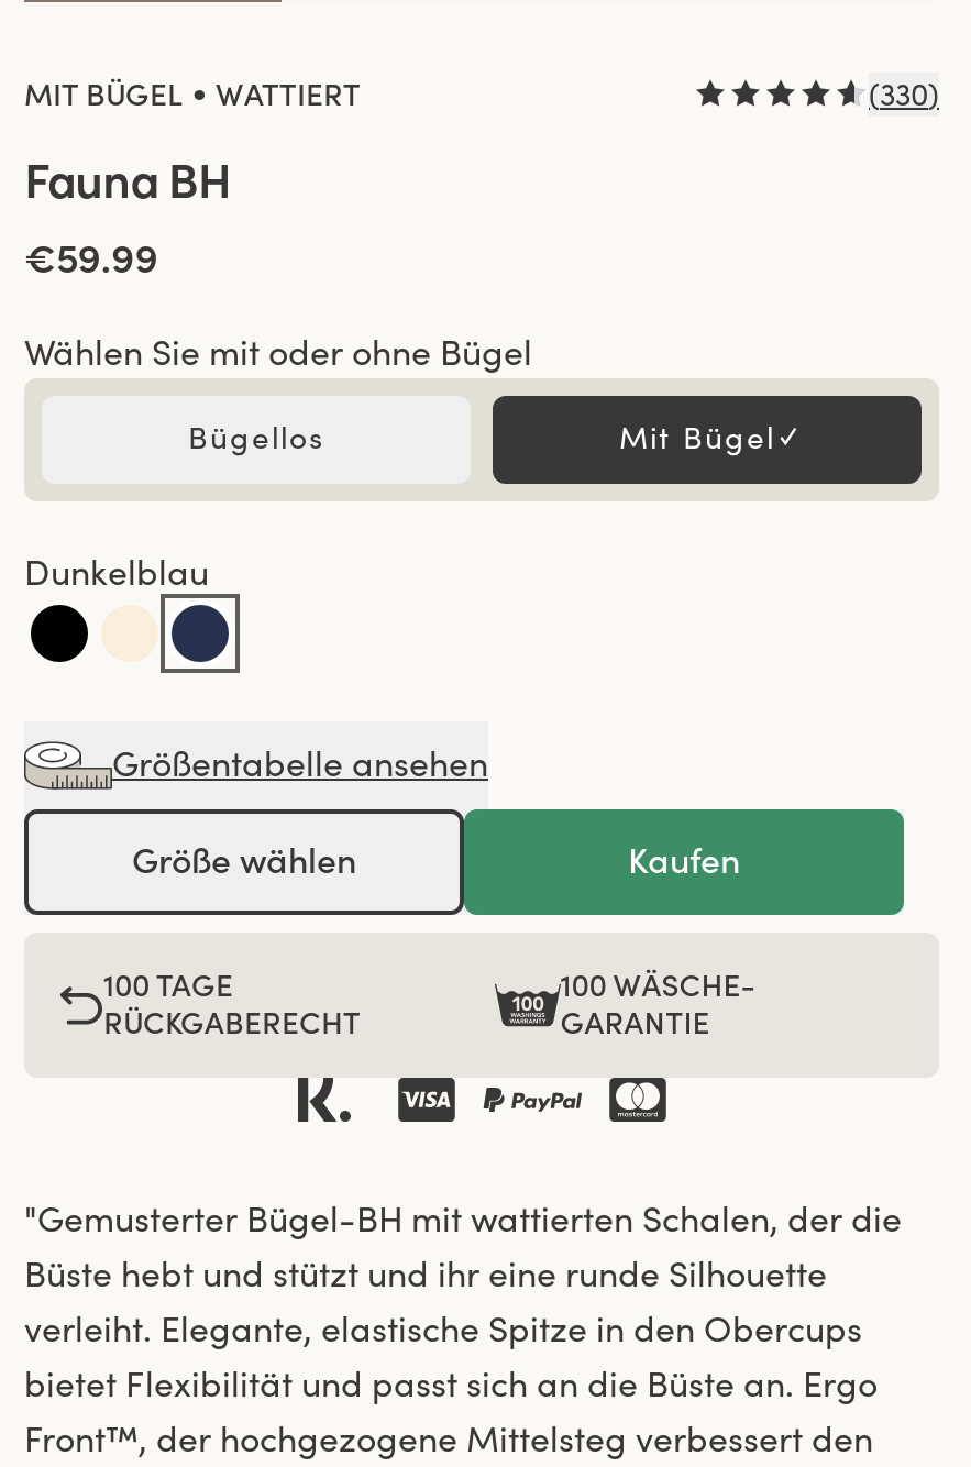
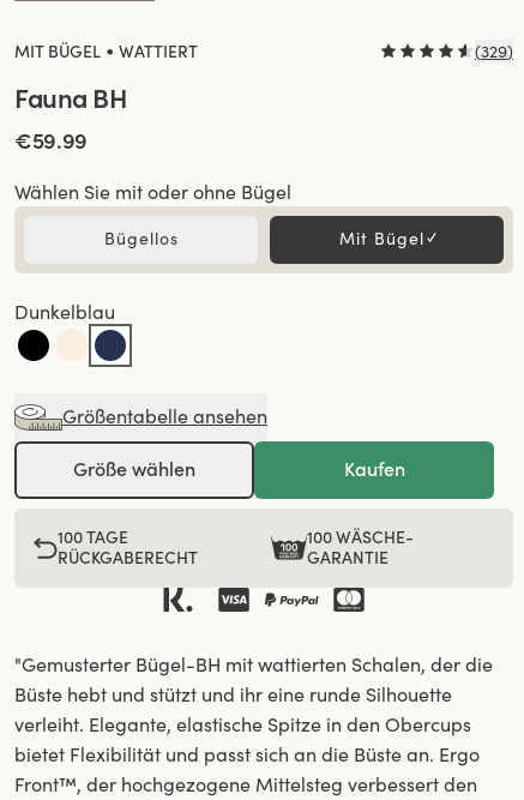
[869,74,939,114] (330) -> [475,40,513,62] (329)

